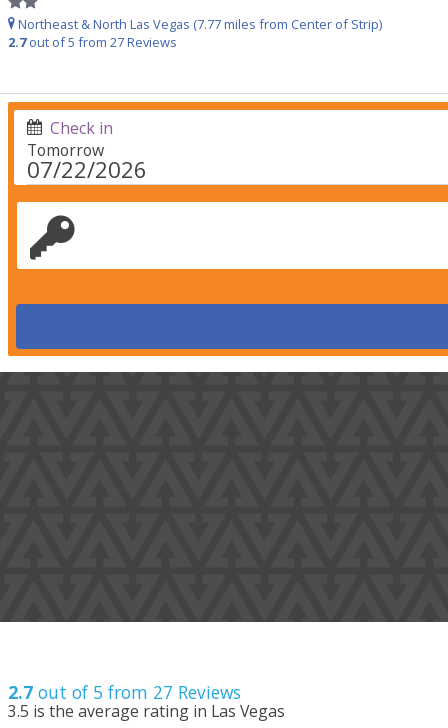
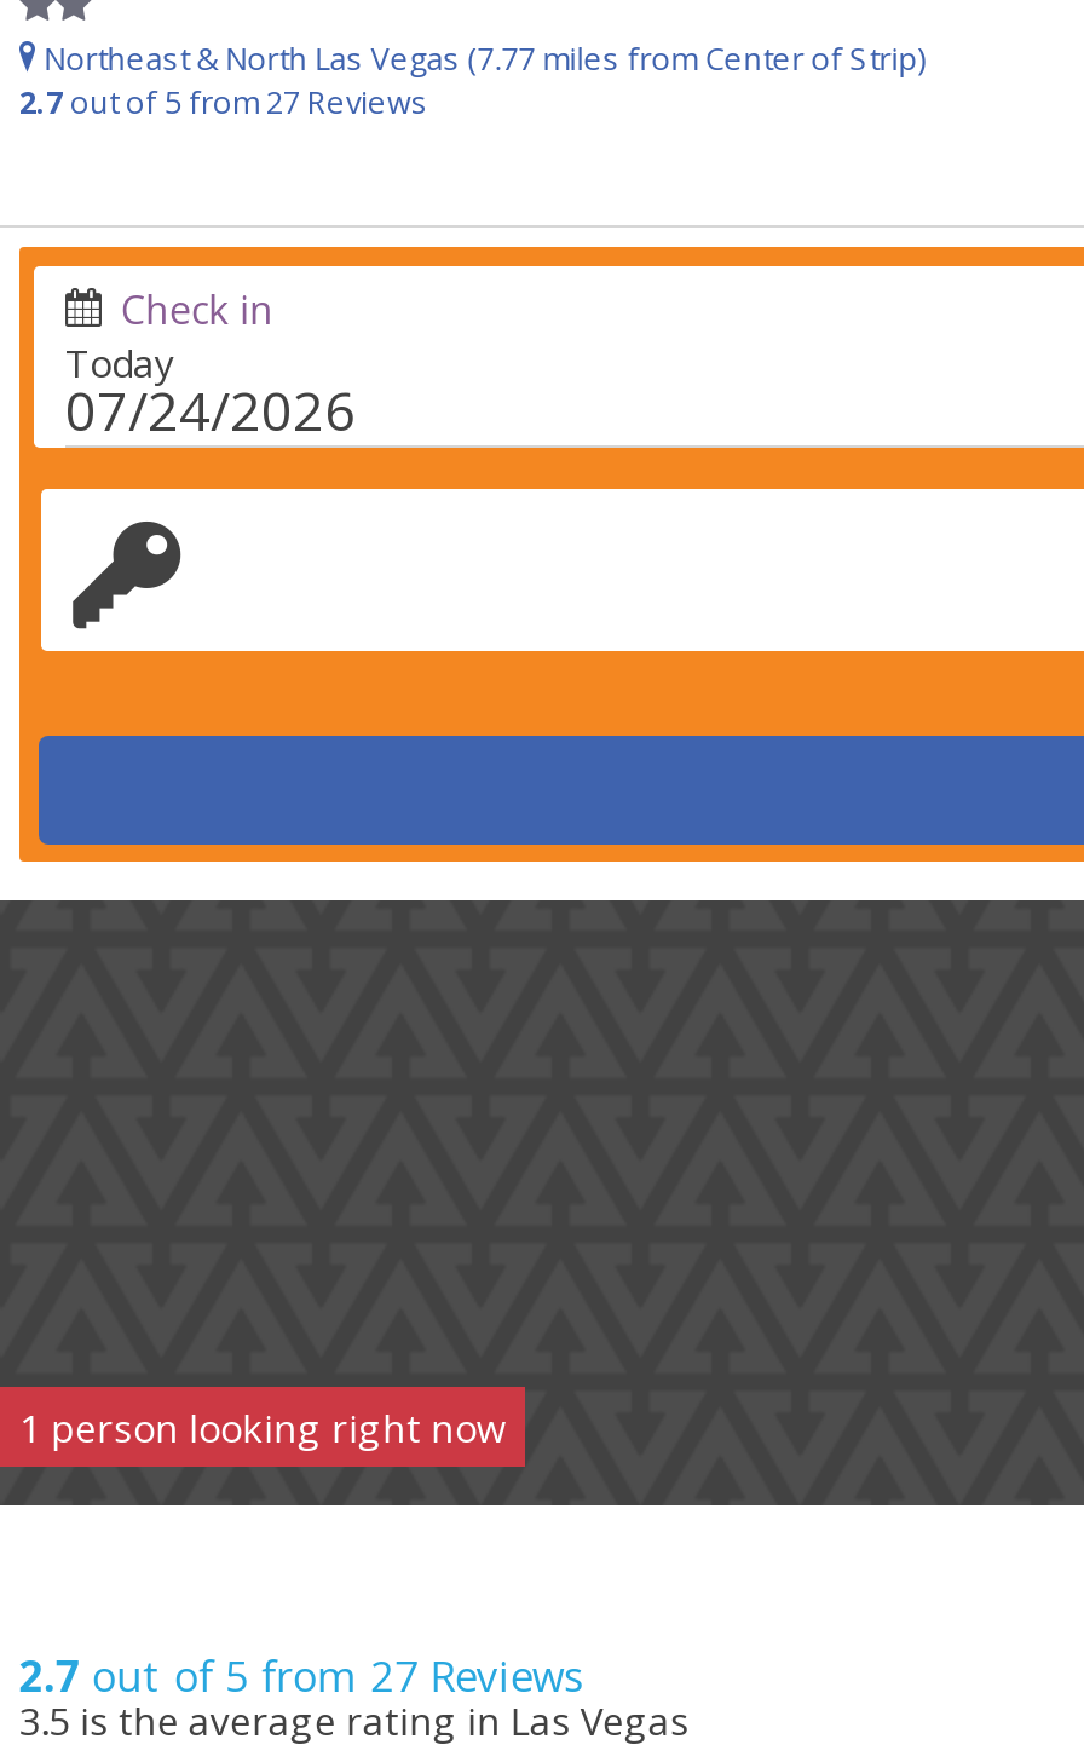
none -> [19,1400,505,1454] 1 person looking right now
[27,139,104,161] Tomorrow -> [65,337,174,391] Today

